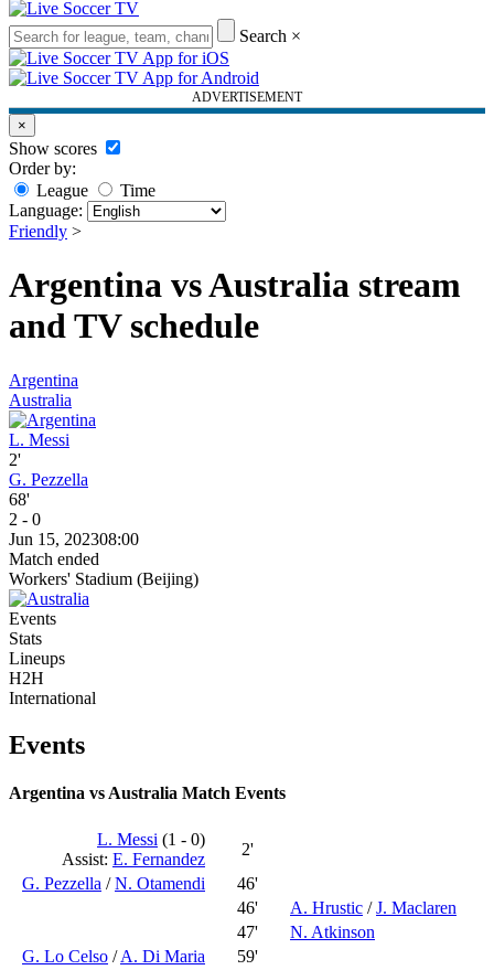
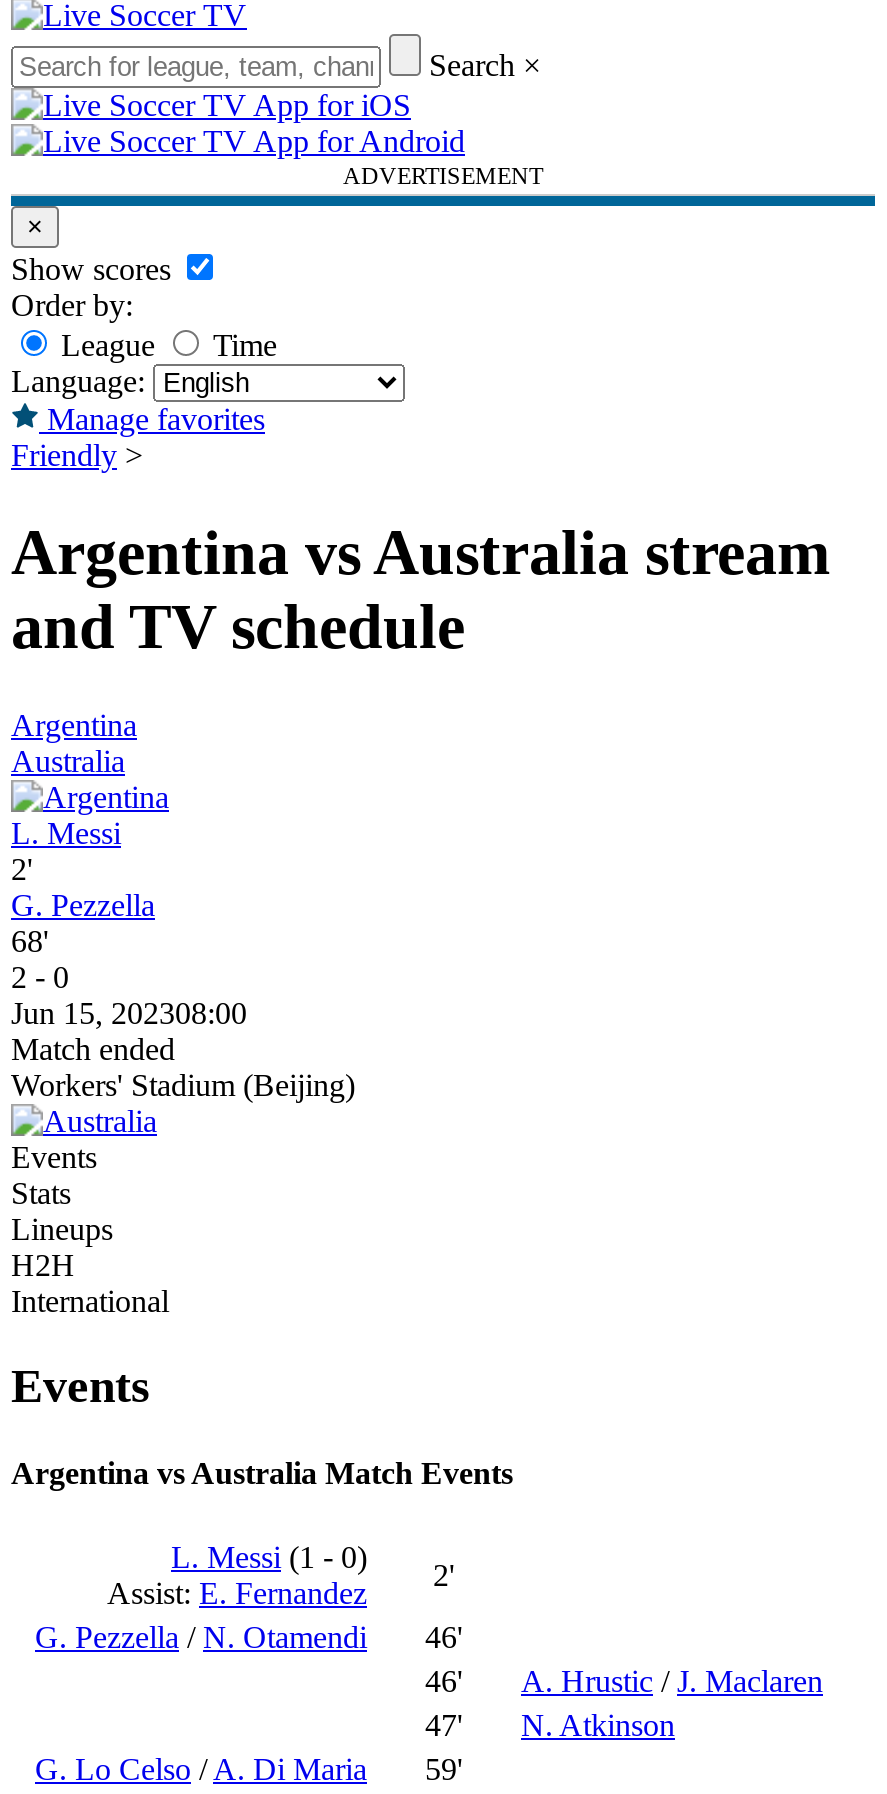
none -> [39,402,265,436] Manage favorites

